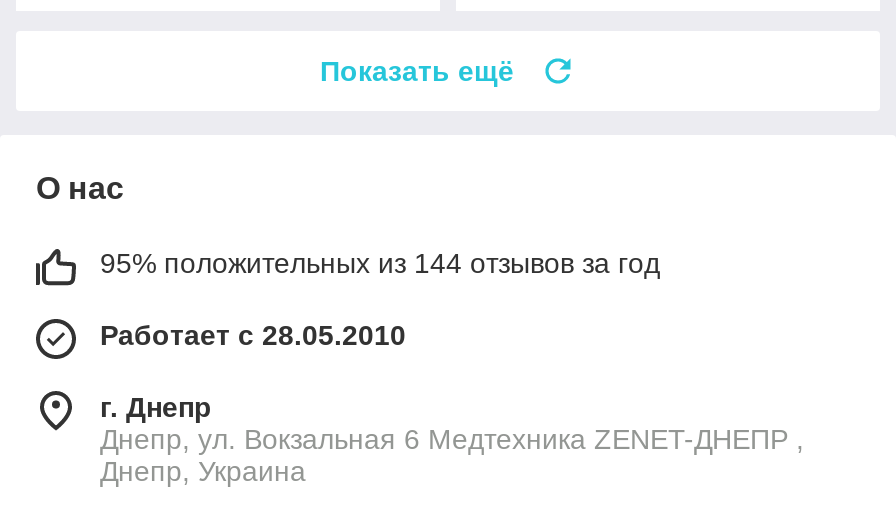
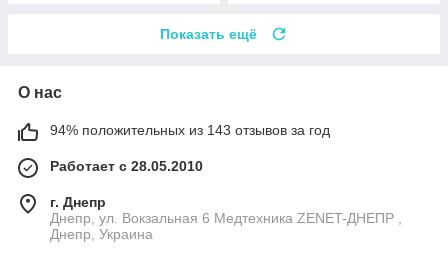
[100,248,660,280] 95% положительных из 144 отзывов за год -> [50,122,330,138] 94% положительных из 143 отзывов за год

